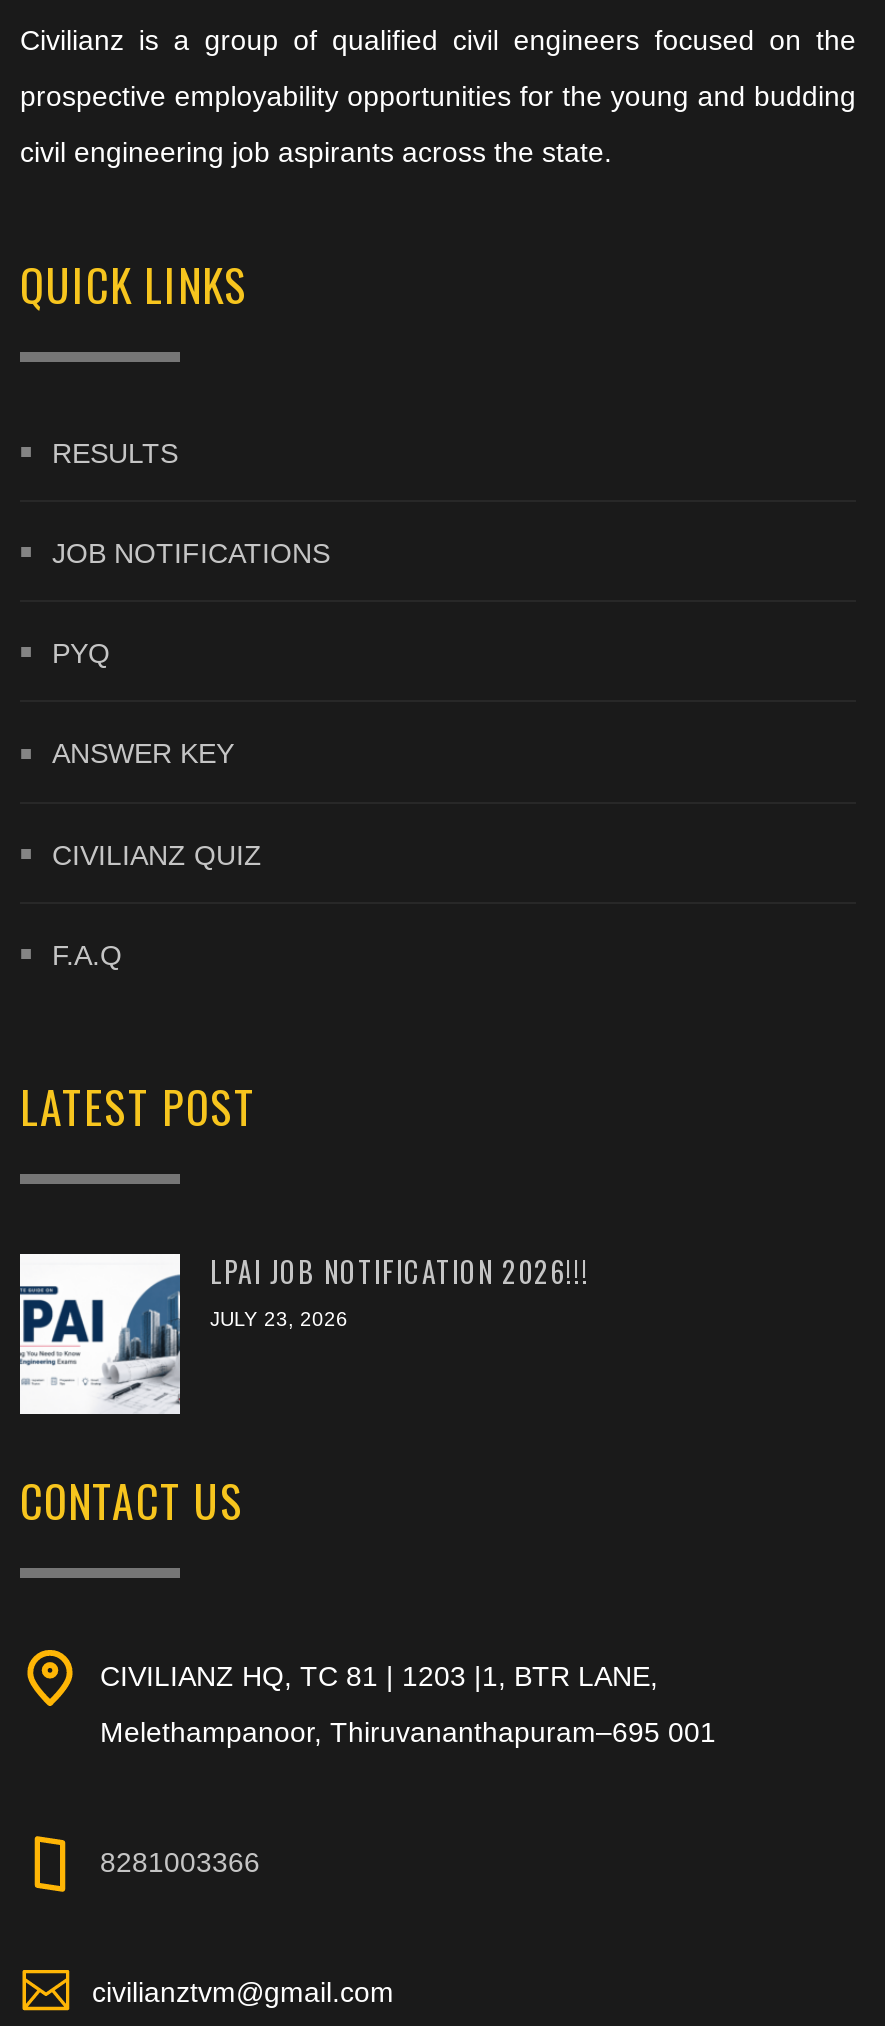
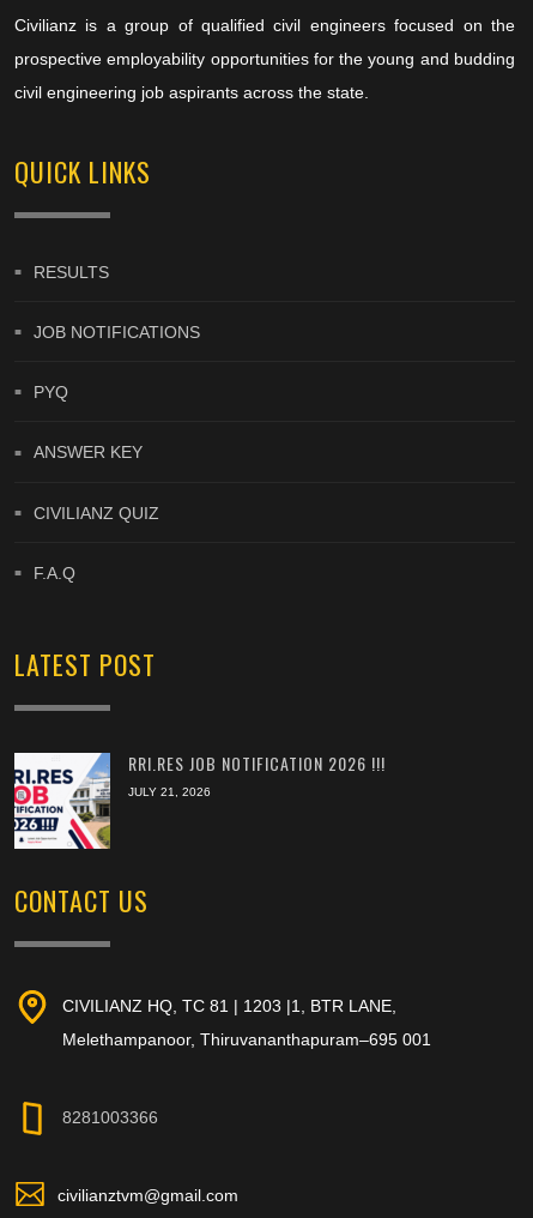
[18,1251,590,1416] [image] | LPAI JOB NOTIFICATION 2026!!! | JULY 23, 2026 -> [13,751,386,850] [image] | RRI.RES JOB NOTIFICATION 2026 !!! | JULY 21, 2026

